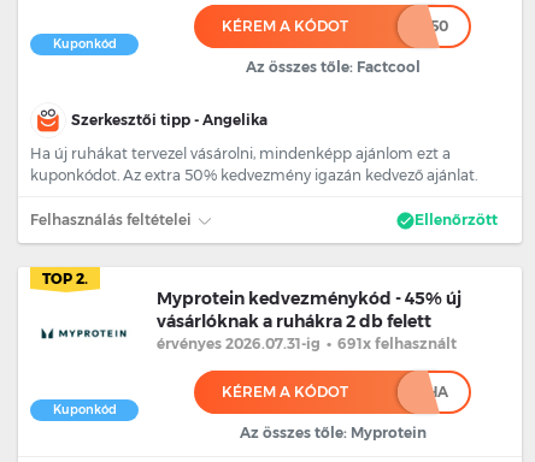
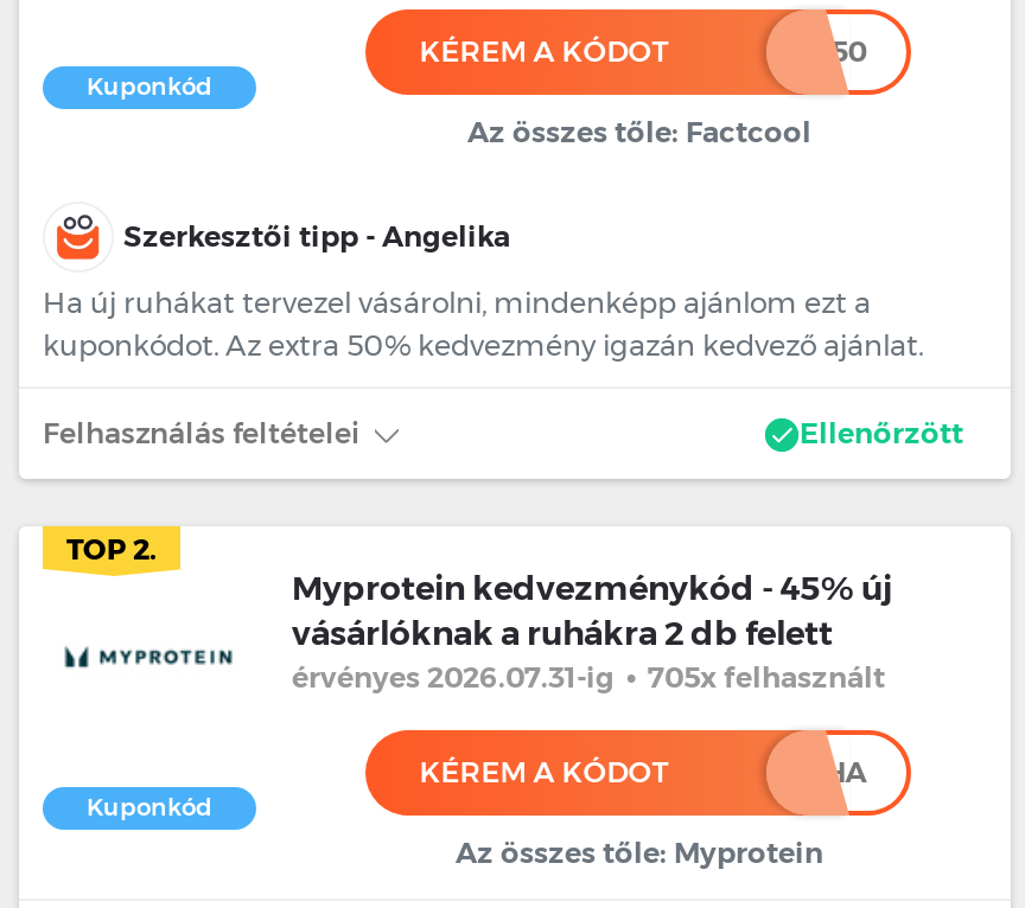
[157,334,457,353] érvényes 2026.07.31-ig • 691x felhasznált -> [292,659,885,695] érvényes 2026.07.31-ig • 705x felhasznált

